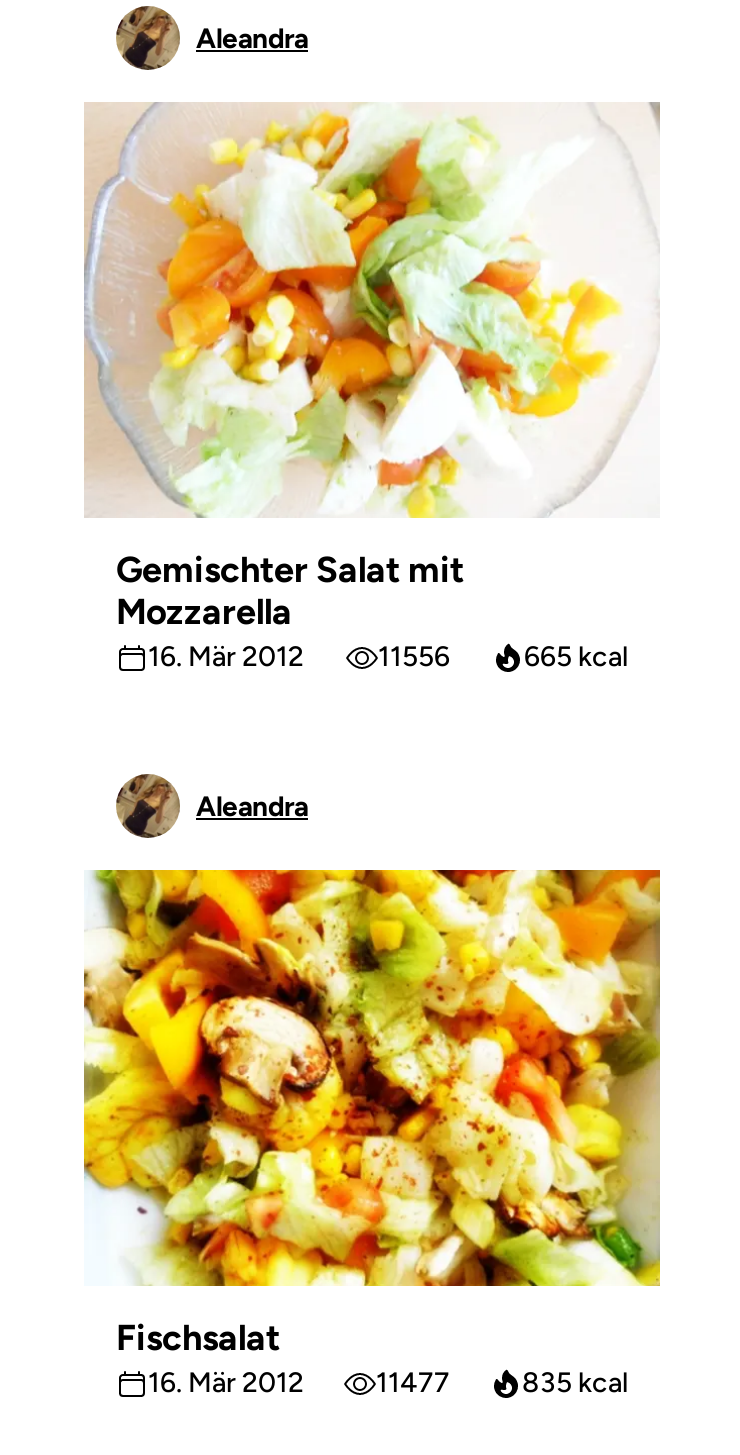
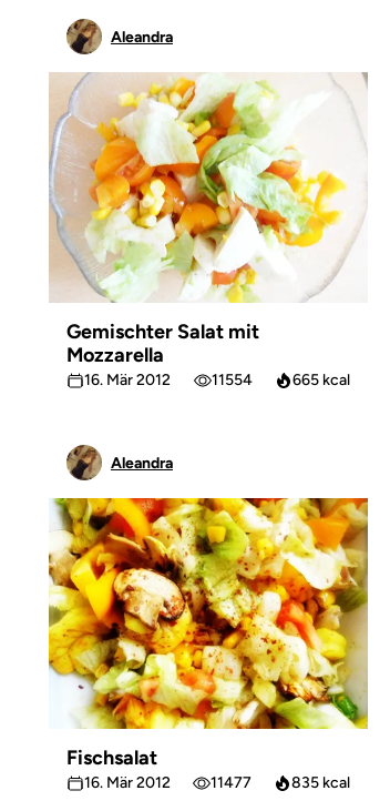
[378,640,450,674] 11556 -> [211,371,252,389] 11554

